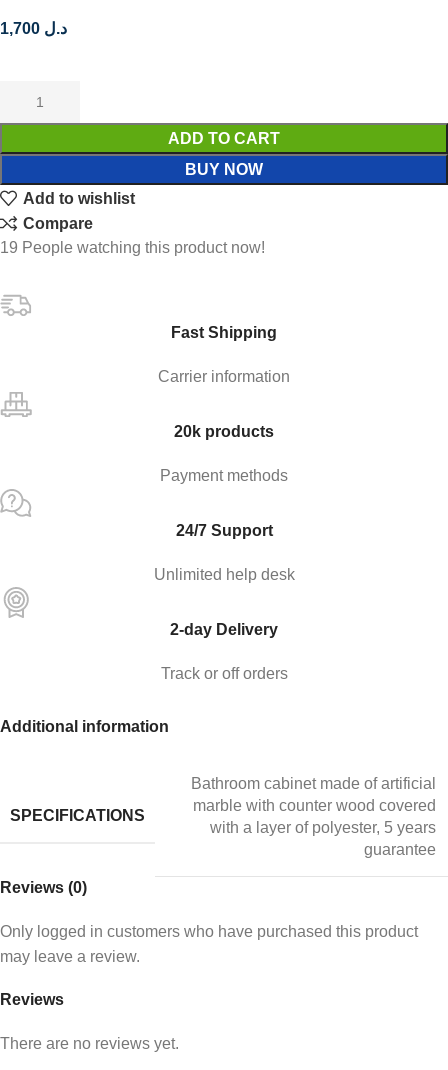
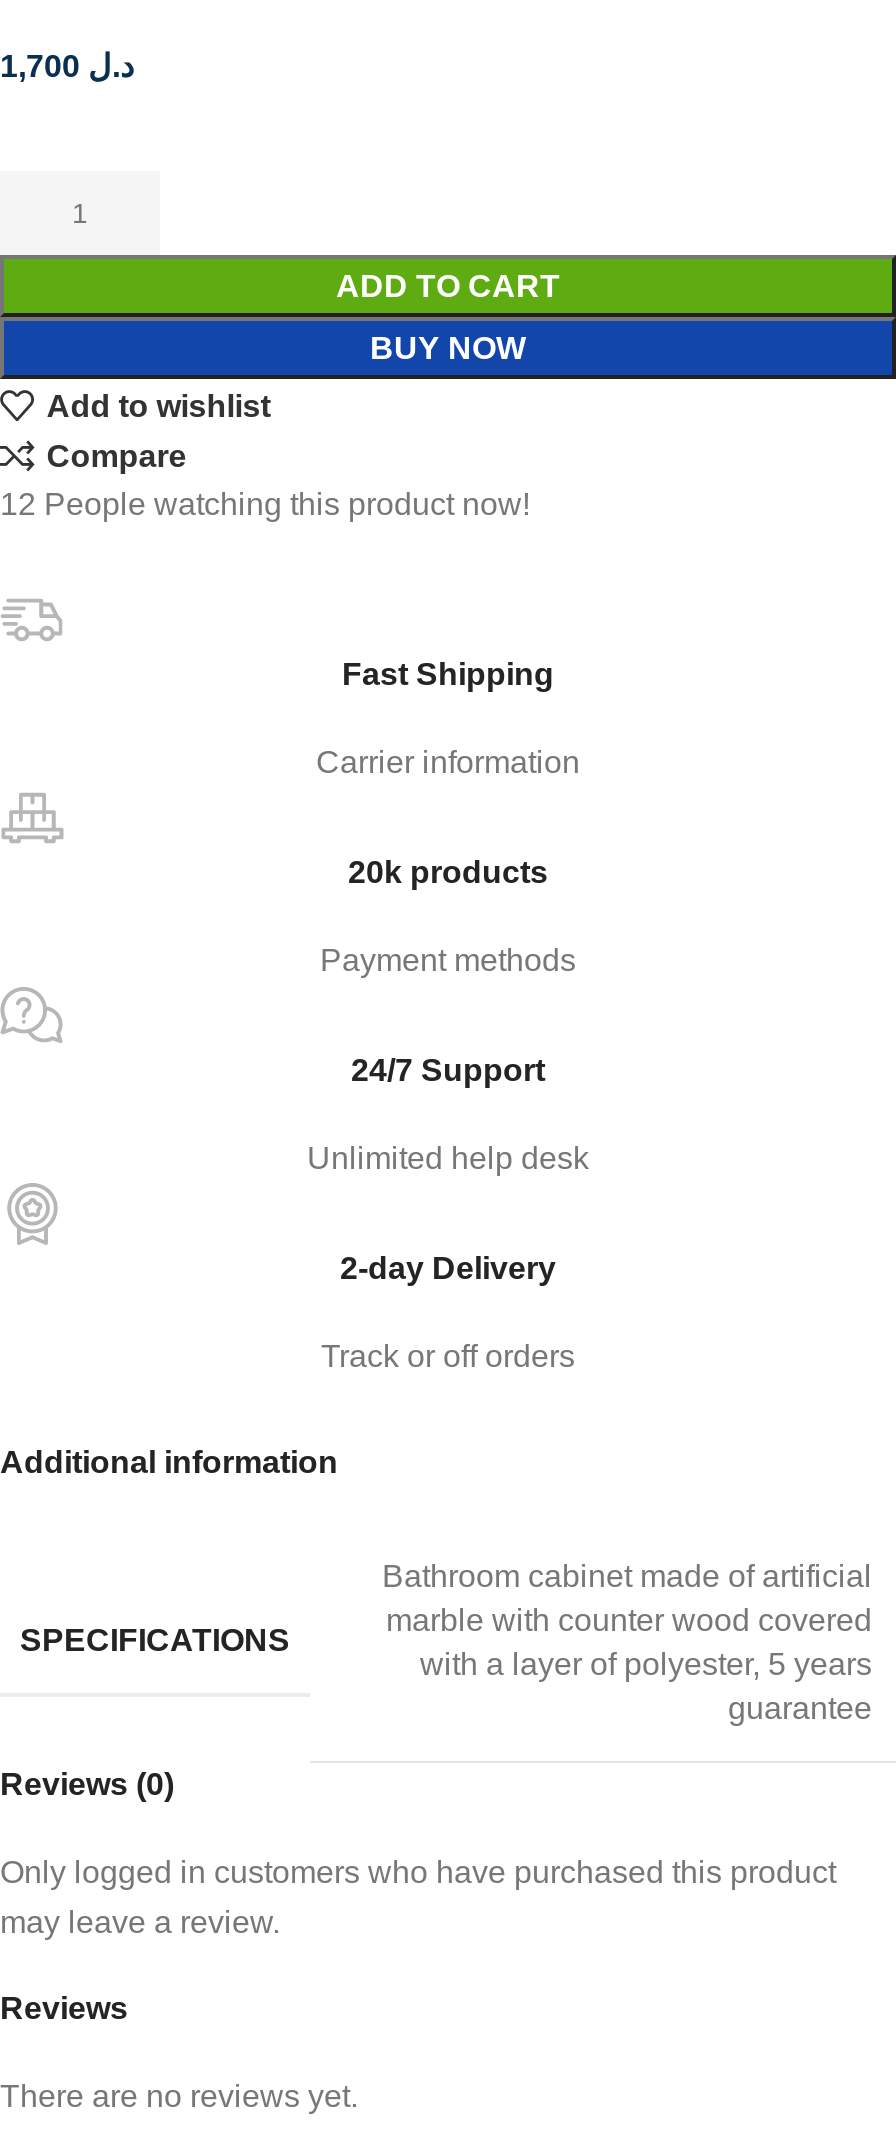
[0,239,265,256] 19 People watching this product now! -> [0,487,530,521] 12 People watching this product now!

